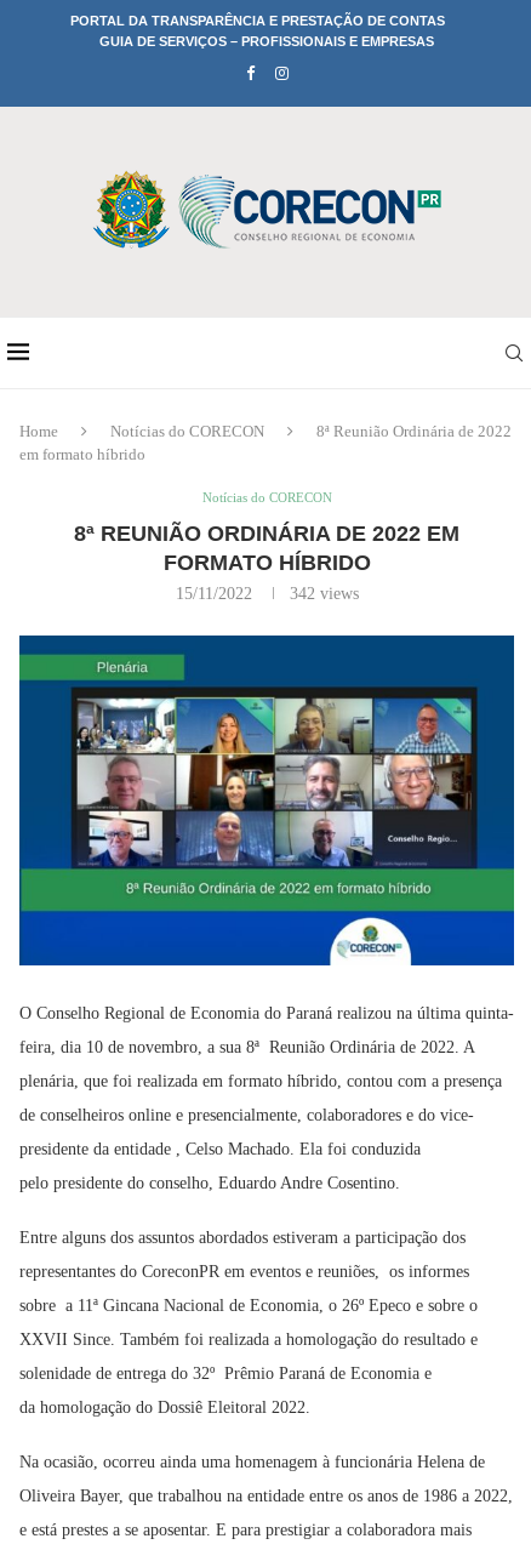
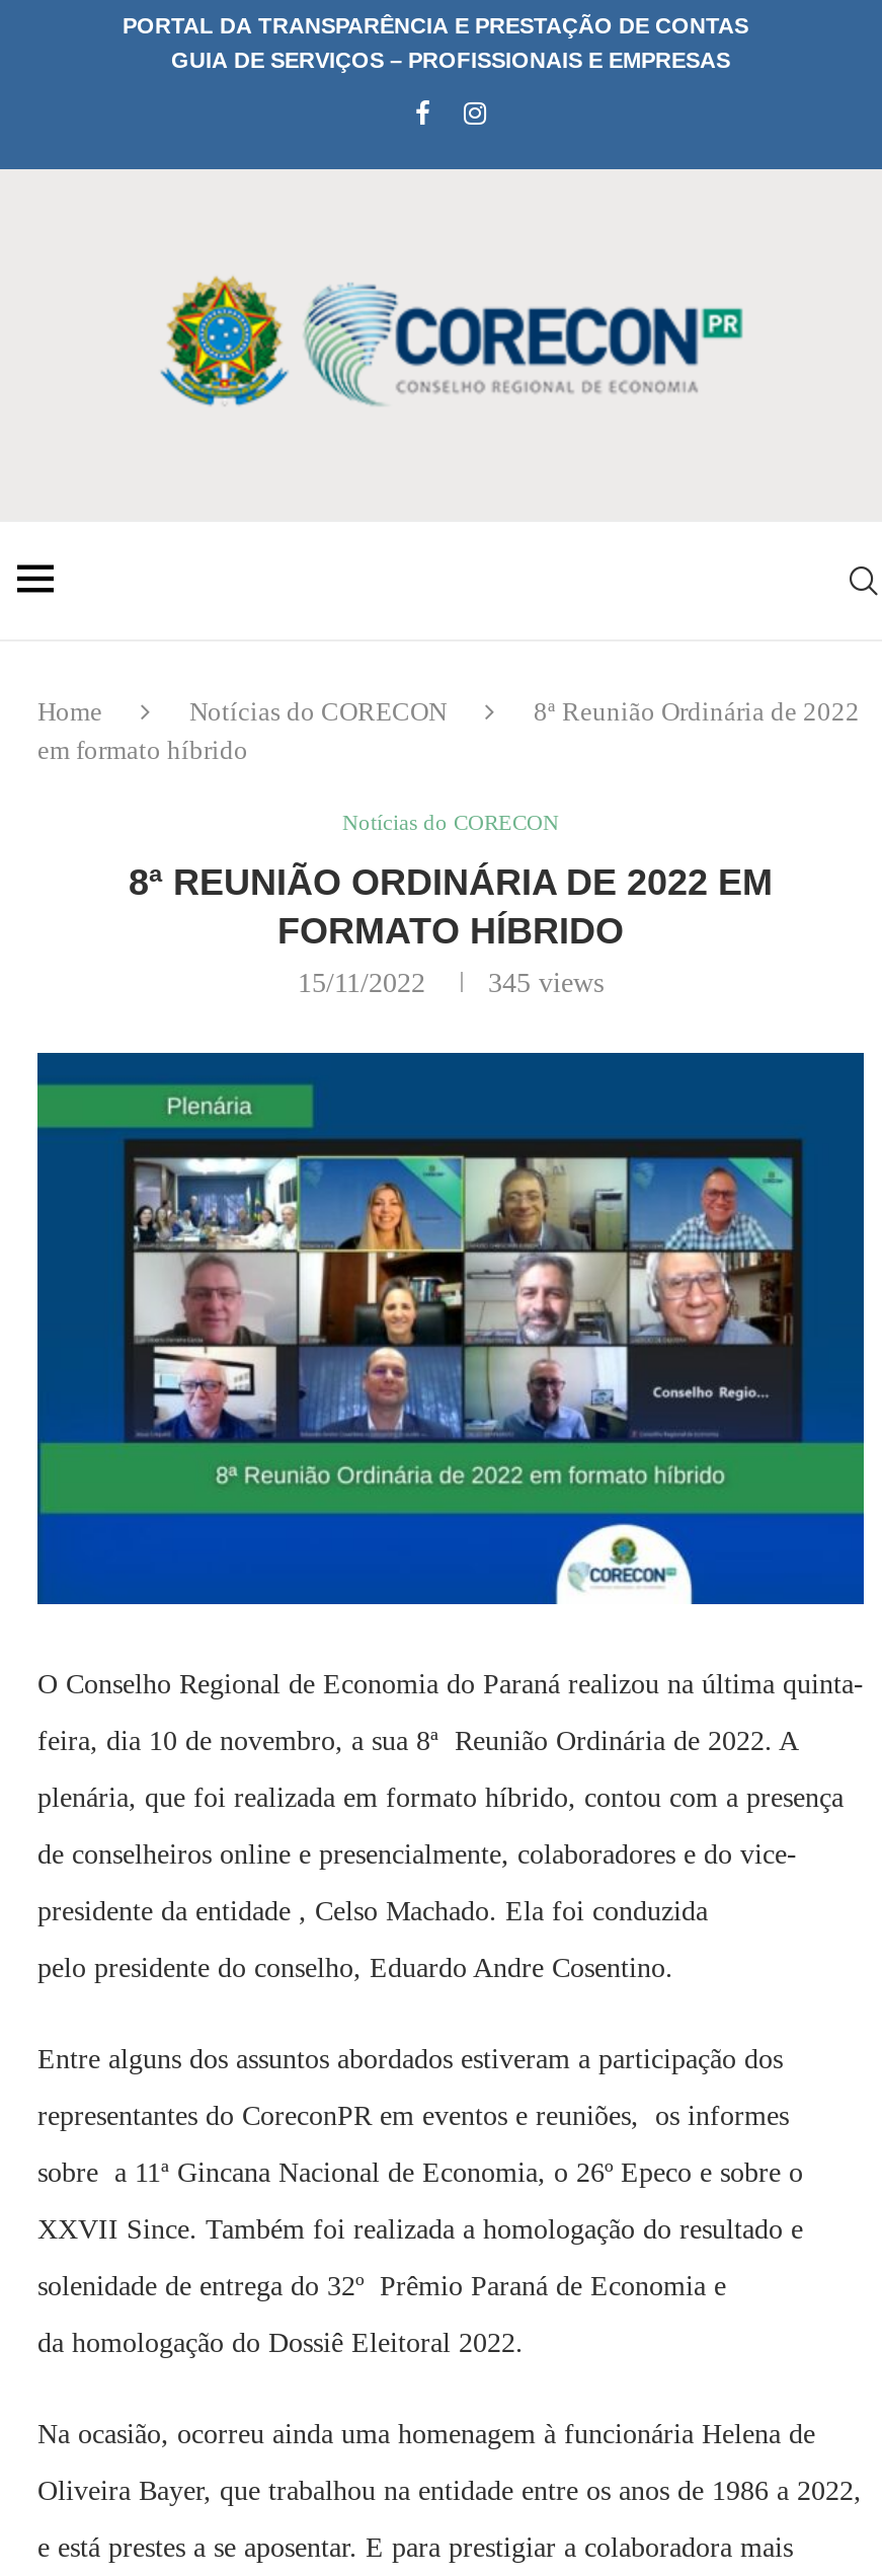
[289,585,358,603] 342 views -> [488,968,604,998] 345 views

